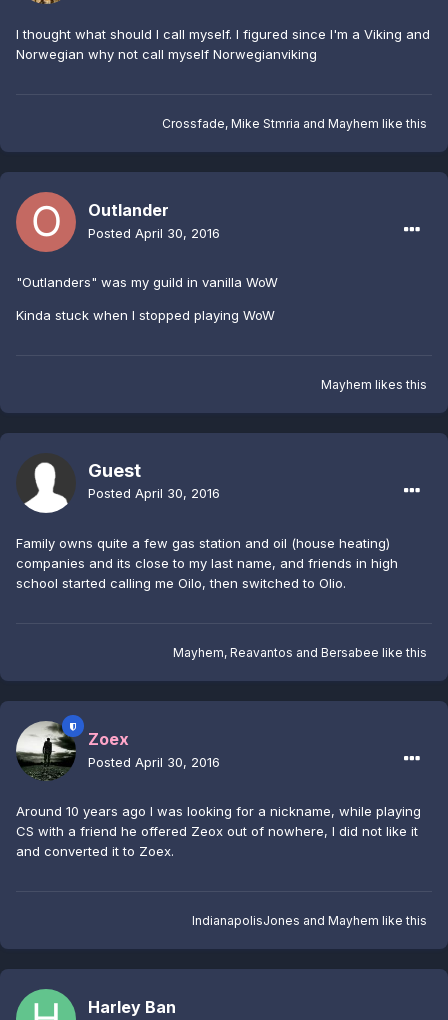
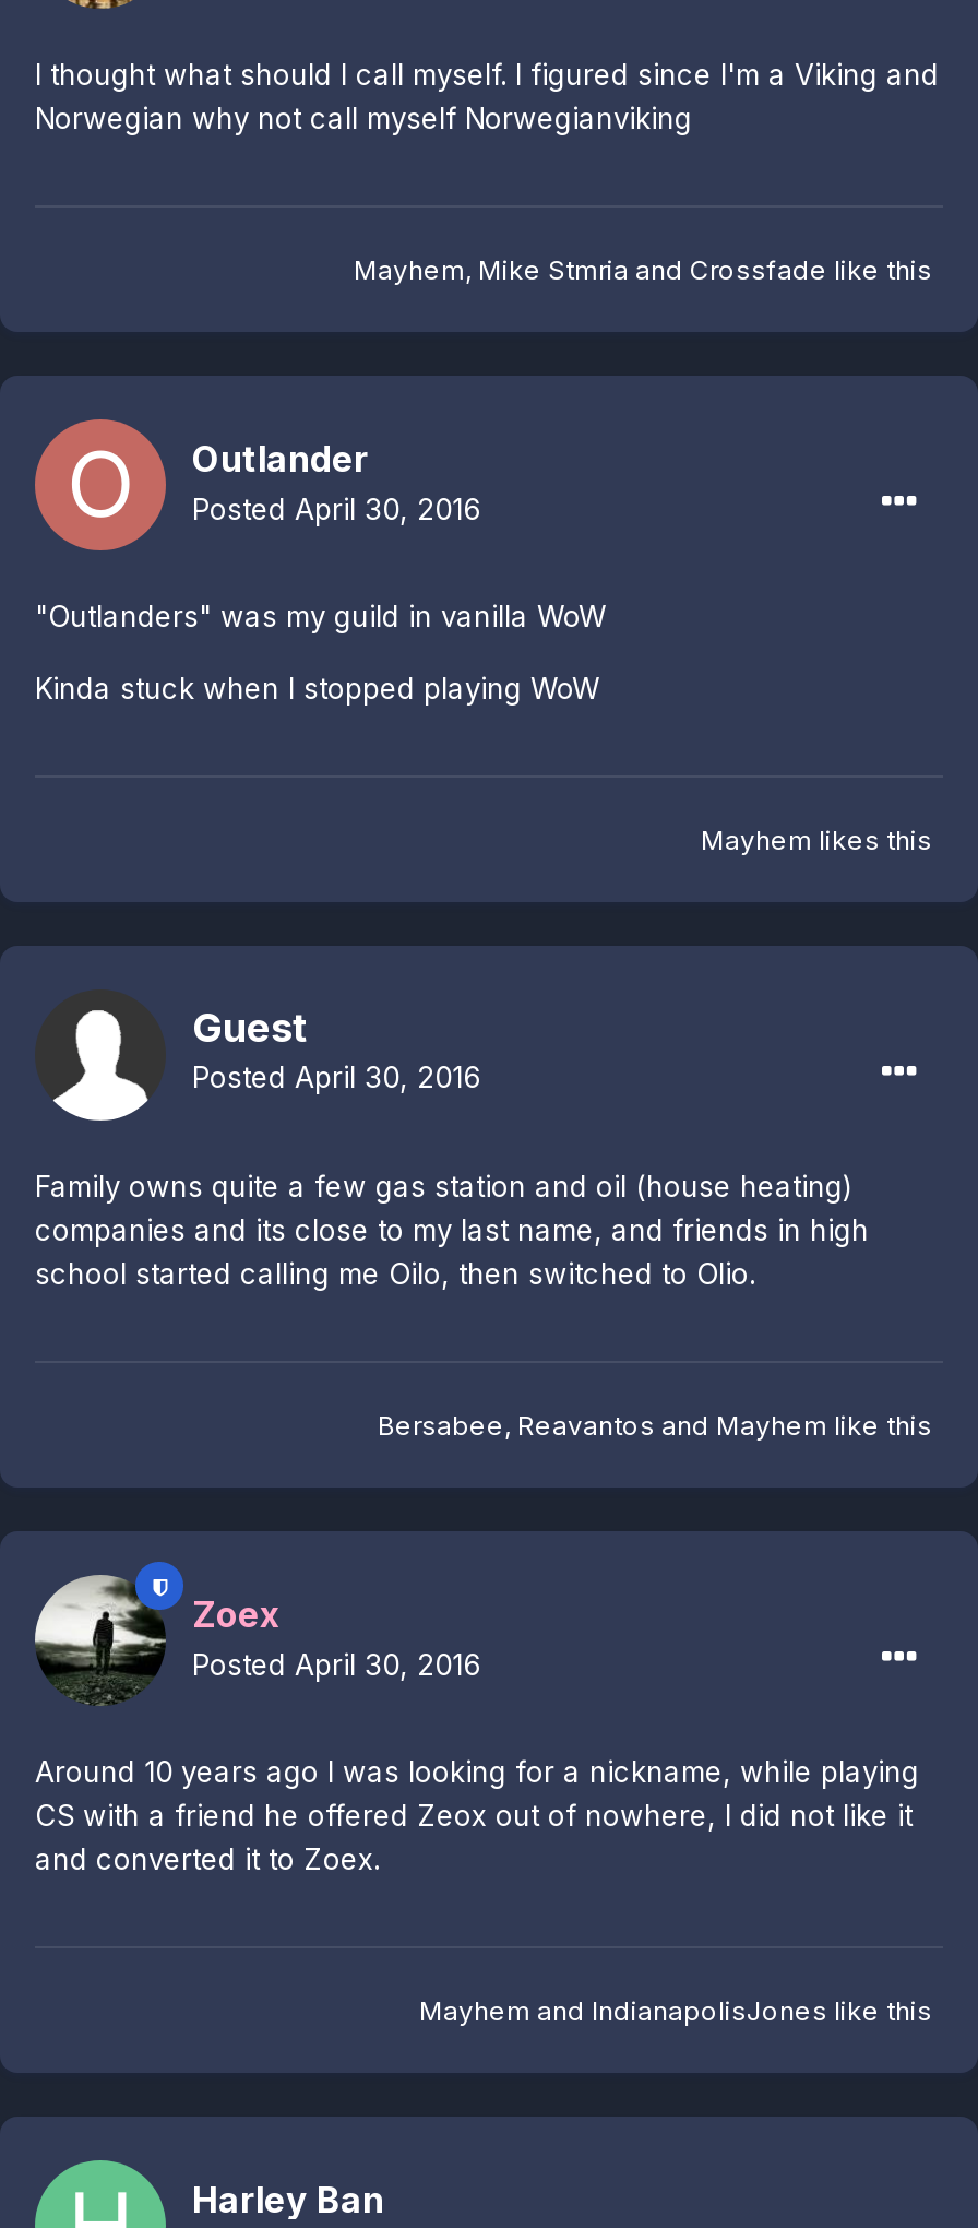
[162,116,427,131] Crossfade, Mike Stmria and Mayhem like this -> [354,253,932,286] Mayhem, Mike Stmria and Crossfade like this
[173,645,427,660] Mayhem, Reavantos and Bersabee like this -> [378,1409,932,1441] Bersabee, Reavantos and Mayhem like this
[192,913,427,928] IndianapolisJones and Mayhem like this -> [419,1994,932,2027] Mayhem and IndianapolisJones like this

